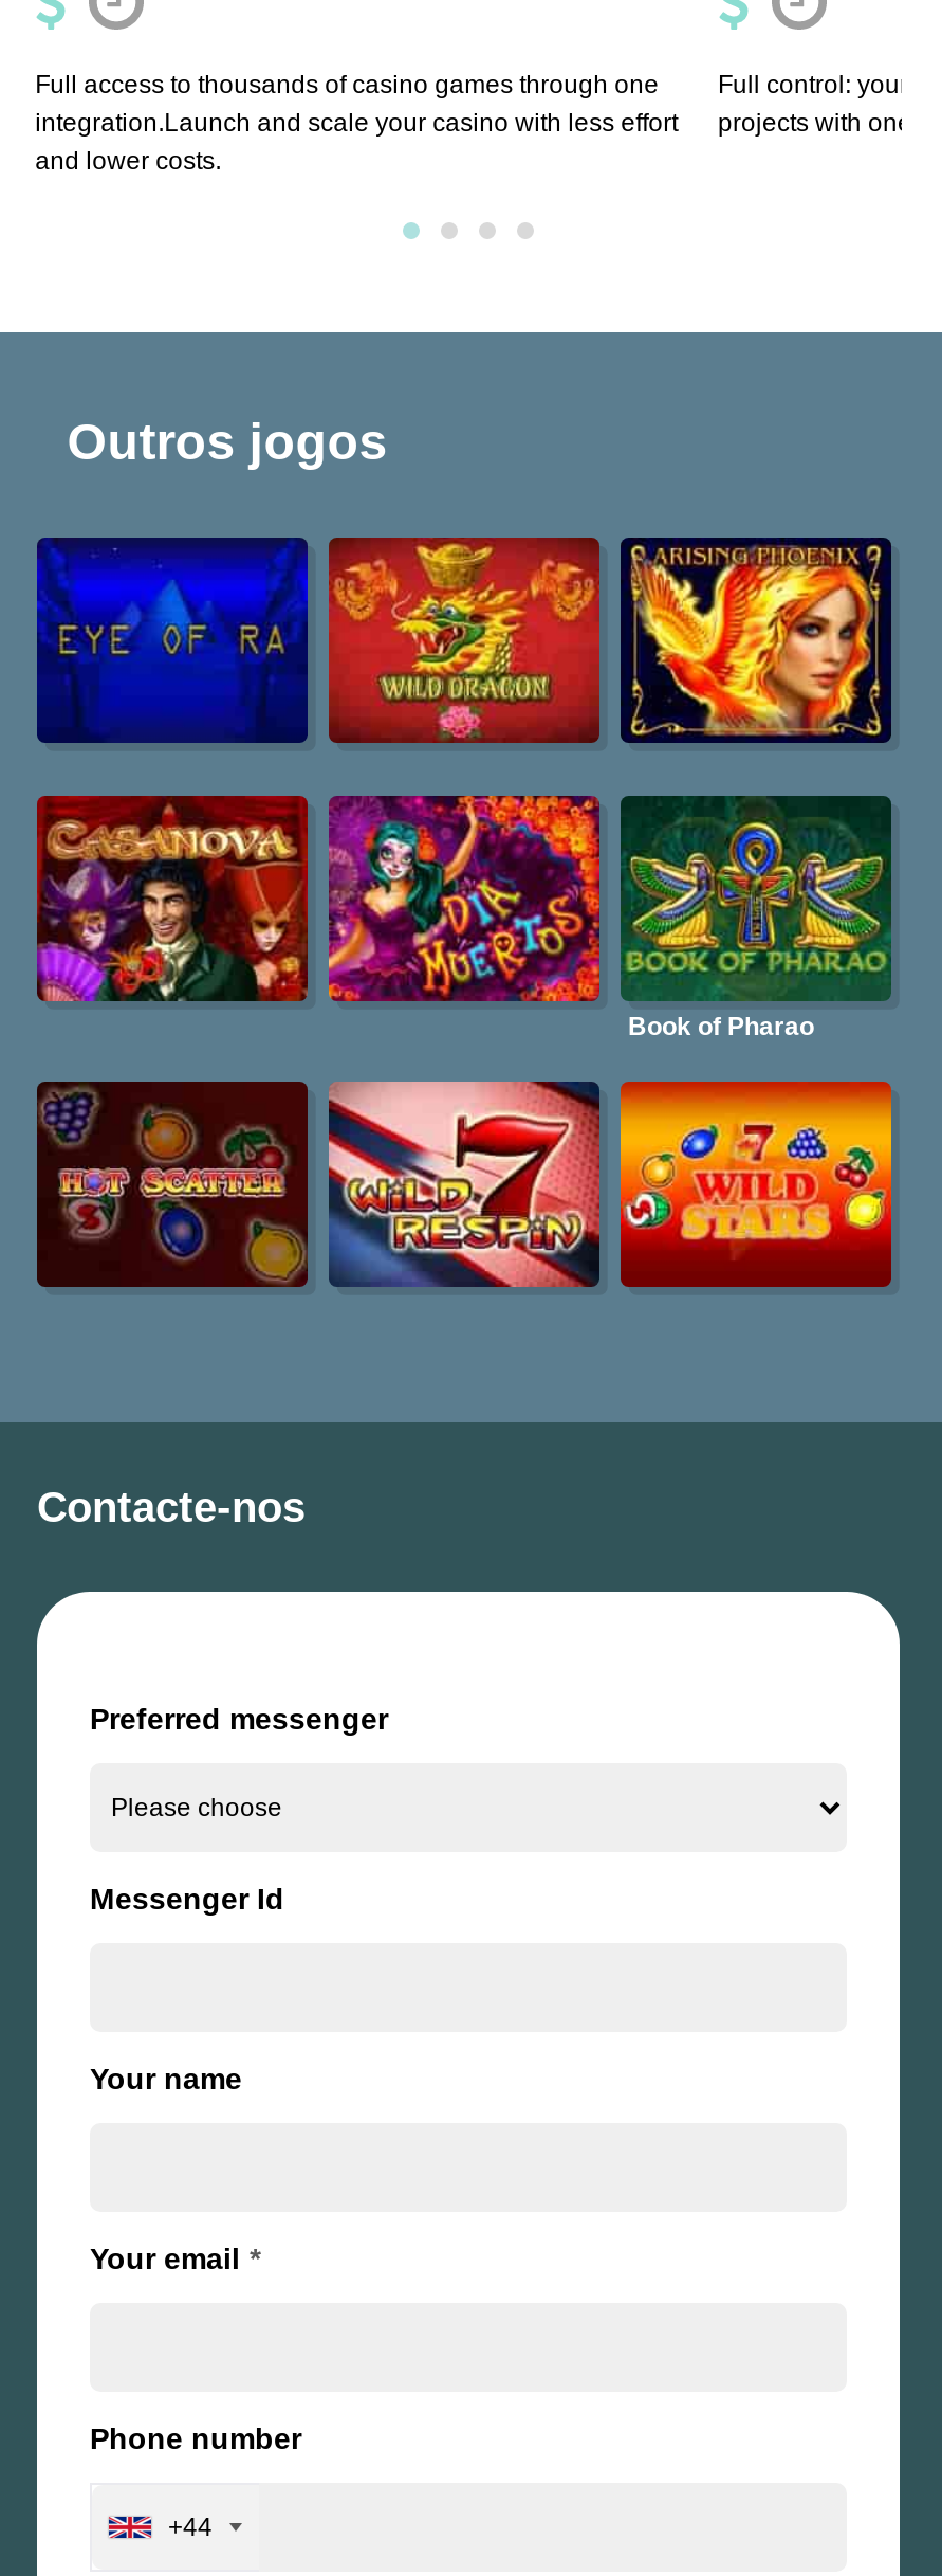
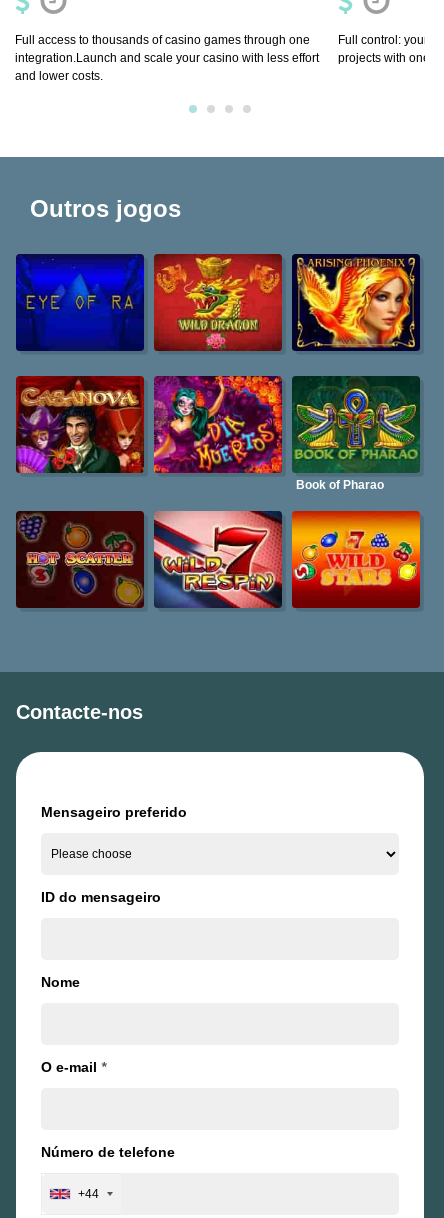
[90,1701,388,1735] Preferred messenger -> [41,804,187,820] Mensageiro preferido
[90,1881,284,1915] Messenger Id -> [41,889,161,905] ID do mensageiro
[90,2061,242,2095] Your name -> [41,974,80,990] Nome
[90,2241,259,2275] Your email * -> [41,1059,106,1075] O e-mail *
[90,2421,301,2455] Phone number -> [41,1144,175,1160] Número de telefone

